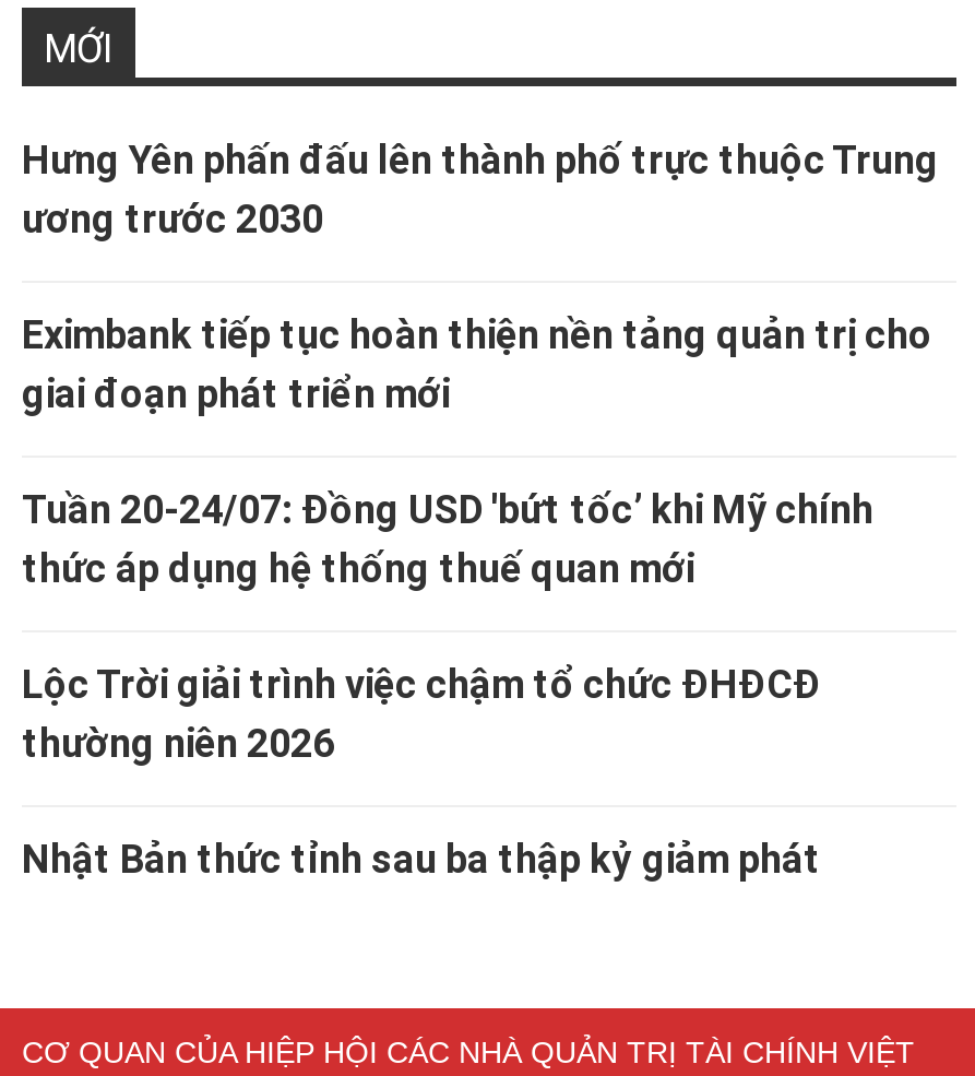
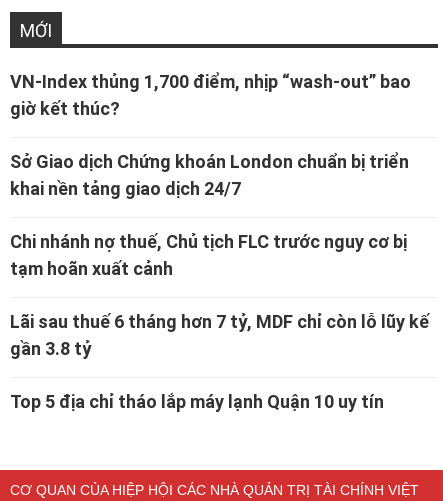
[22,136,939,241] Hưng Yên phấn đấu lên thành phố trực thuộc Trung | ương trước 2030 -> [10,71,411,119] VN-Index thủng 1,700 điểm, nhịp “wash-out” bao | giờ kết thúc?
[22,311,932,416] Eximbank tiếp tục hoàn thiện nền tảng quản trị cho | giai đoạn phát triển mới -> [10,151,409,199] Sở Giao dịch Chứng khoán London chuẩn bị triển | khai nền tảng giao dịch 24/7
[22,486,873,591] Tuần 20-24/07: Đồng USD 'bứt tốc’ khi Mỹ chính | thức áp dụng hệ thống thuế quan mới -> [10,231,407,279] Chi nhánh nợ thuế, Chủ tịch FLC trước nguy cơ bị | tạm hoãn xuất cảnh
[22,660,821,765] Lộc Trời giải trình việc chậm tổ chức ĐHĐCĐ | thường niên 2026 -> [10,311,429,359] Lãi sau thuế 6 tháng hơn 7 tỷ, MDF chỉ còn lỗ lũy kế | gần 3.8 tỷ
[22,835,821,881] Nhật Bản thức tỉnh sau ba thập kỷ giảm phát -> [10,391,384,412] Top 5 địa chỉ tháo lắp máy lạnh Quận 10 uy tín

